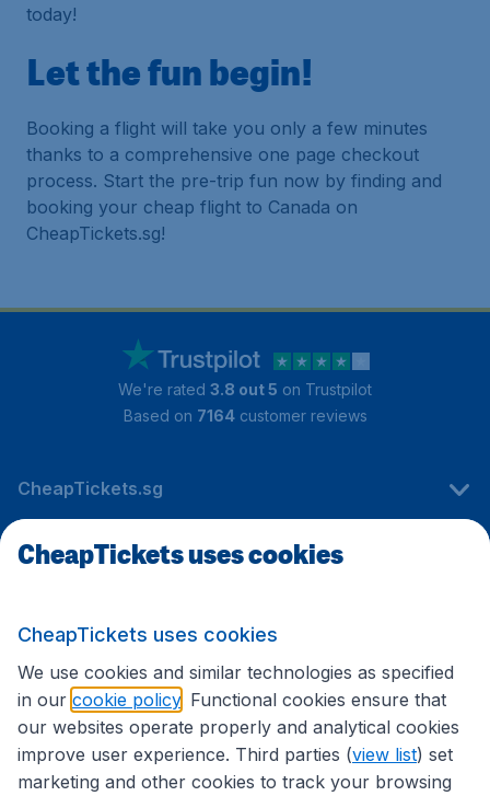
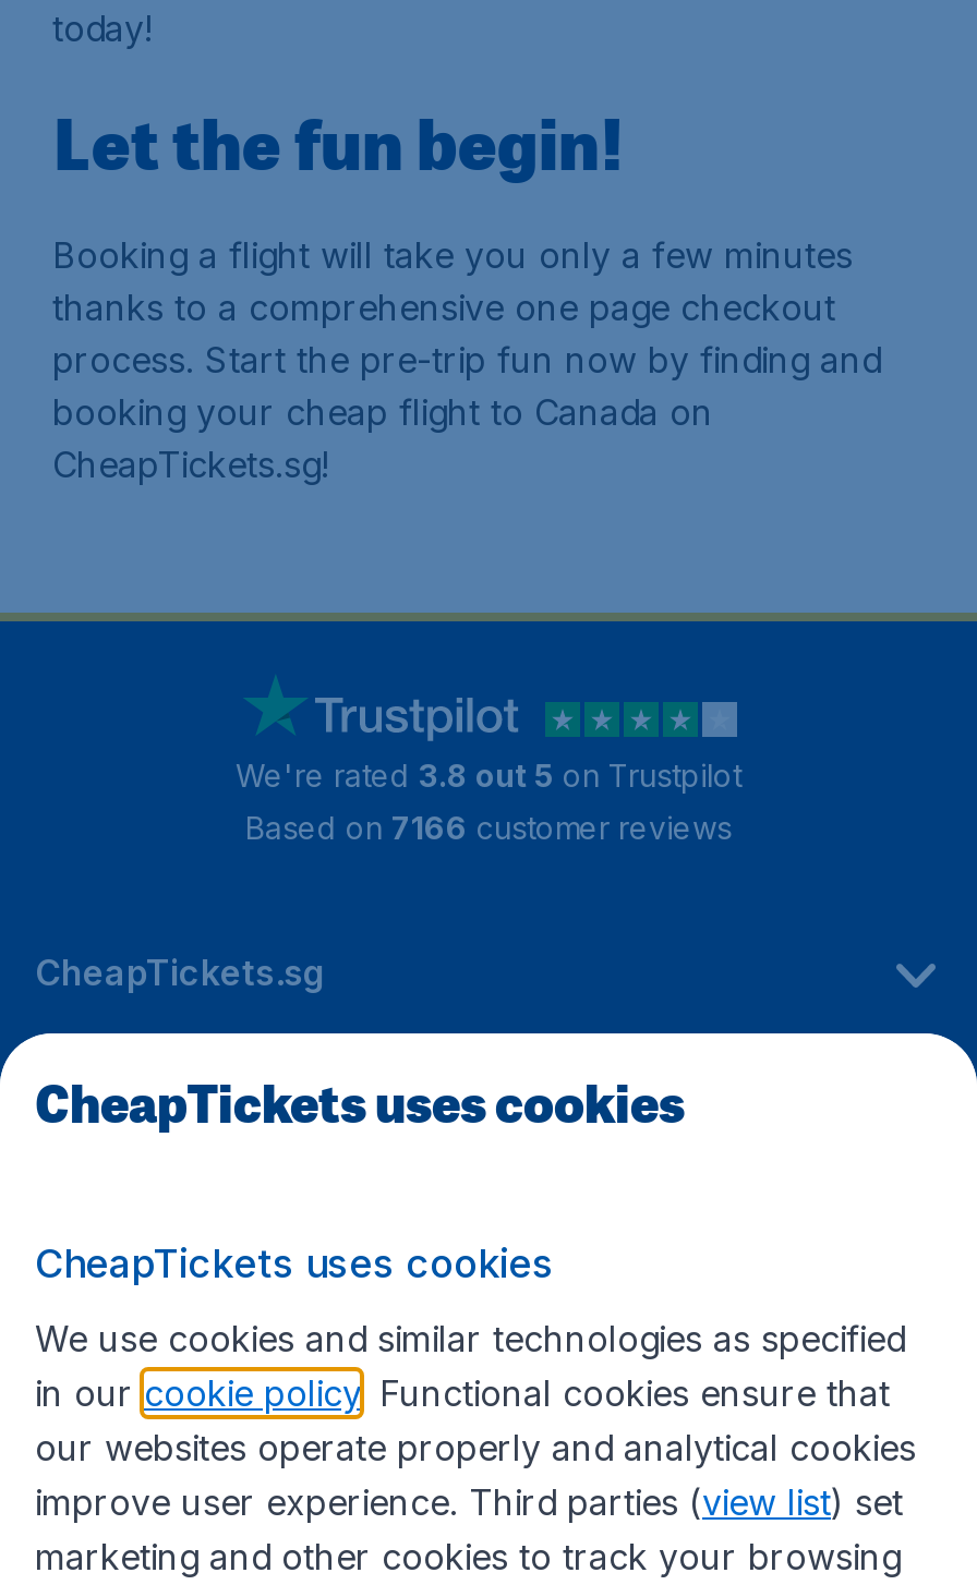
[123,406,367,425] Based on 7164 customer reviews -> [245,809,732,846] Based on 7166 customer reviews

